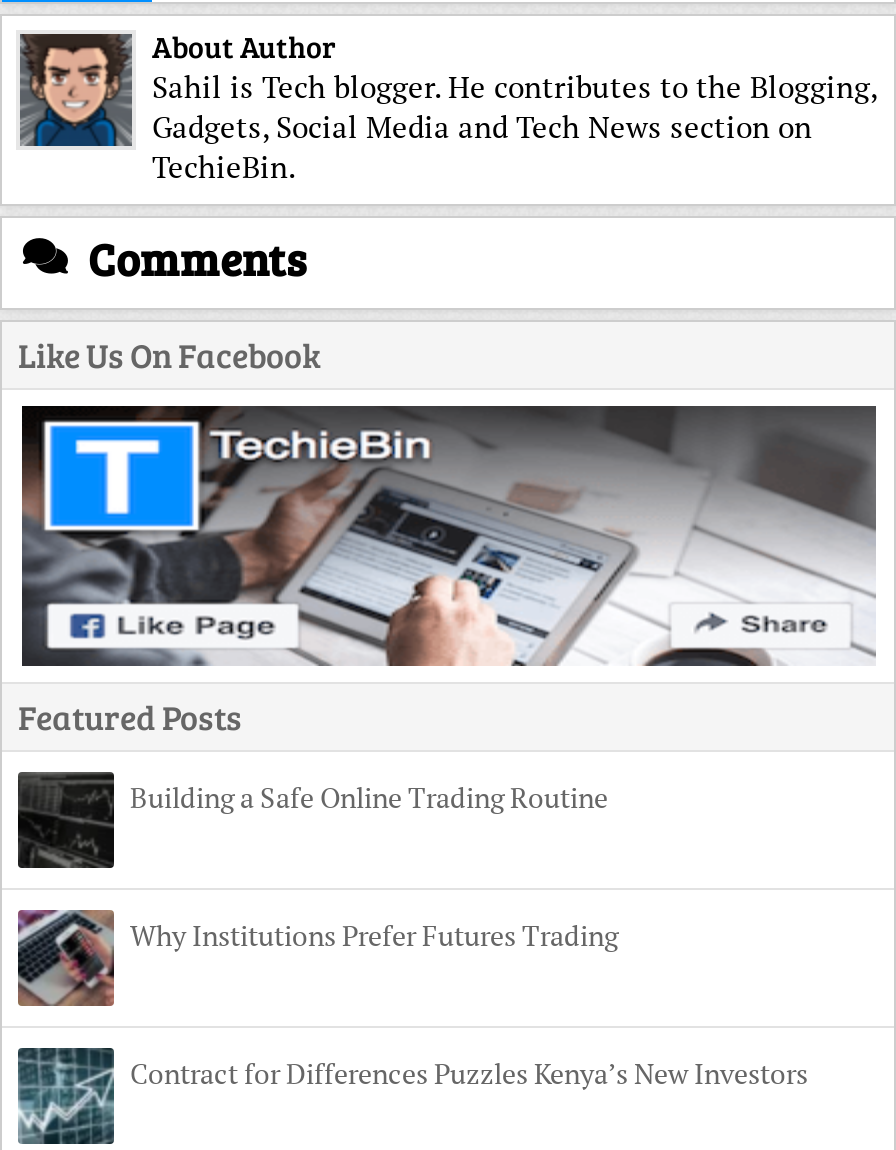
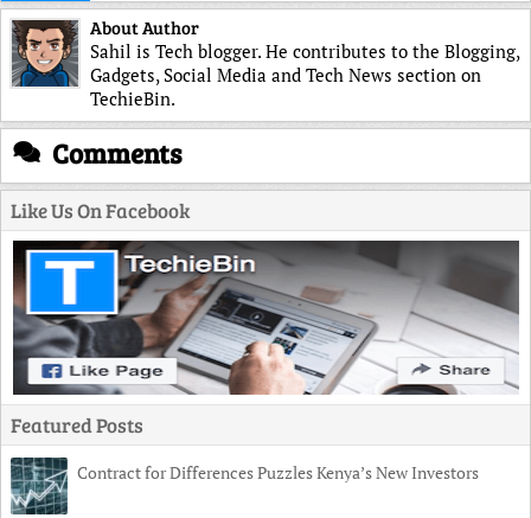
[16,772,608,868] [image] | Building a Safe Online Trading Routine -> none
[16,908,618,1008] [image] | Why Institutions Prefer Futures Trading -> none

